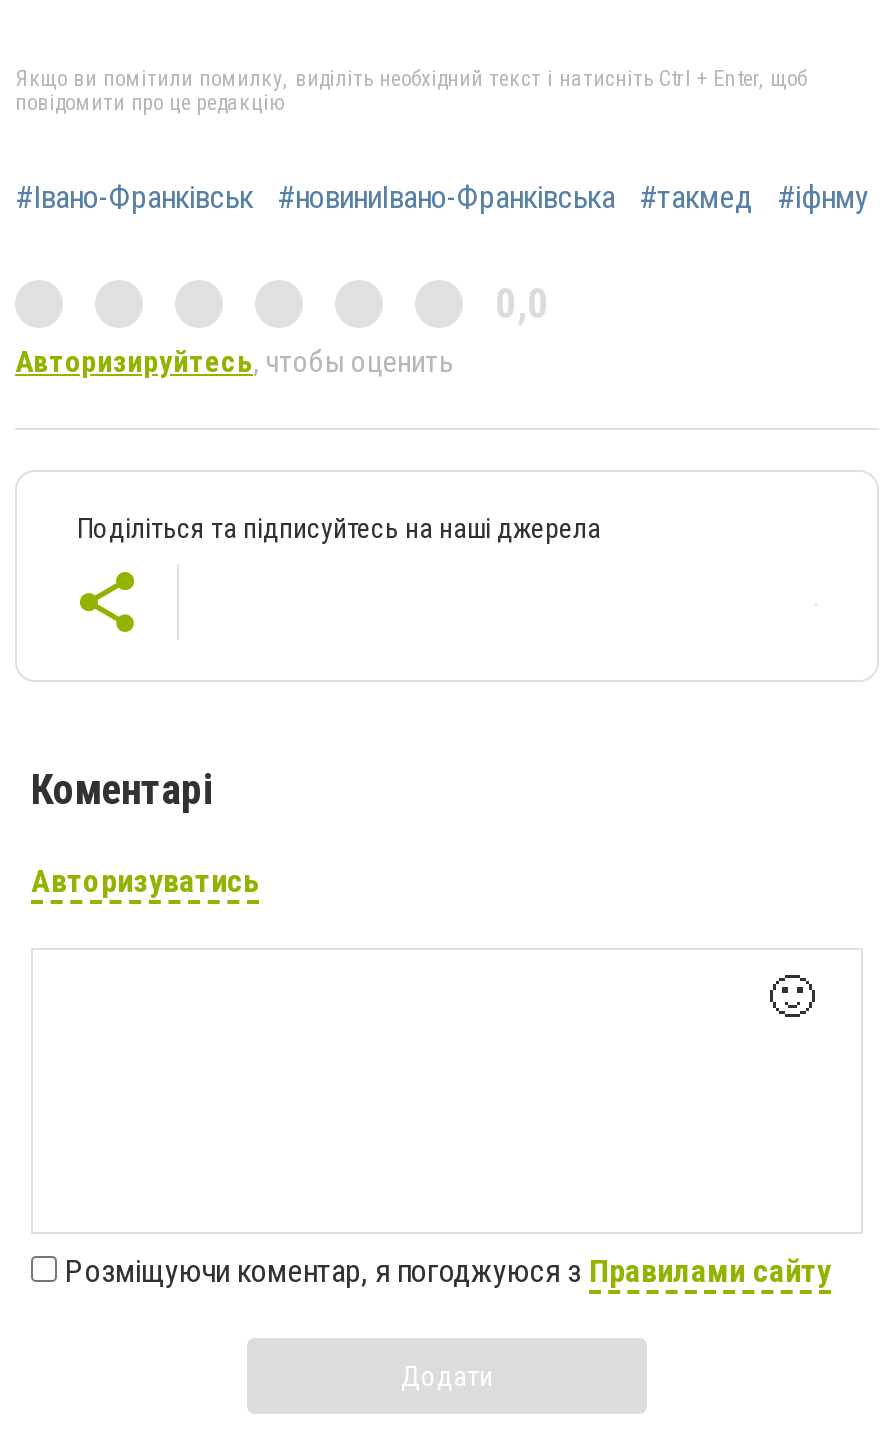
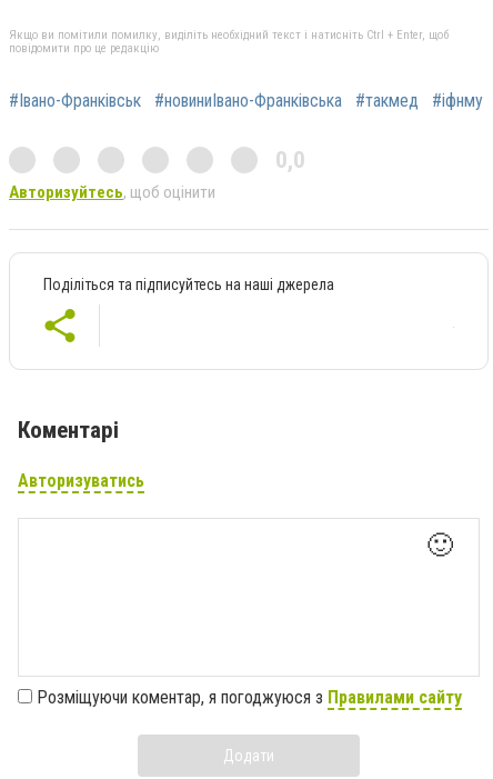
[15,344,453,380] Авторизируйтесь, чтобы оценить -> [9,182,215,202] Авторизуйтесь, щоб оцінити

